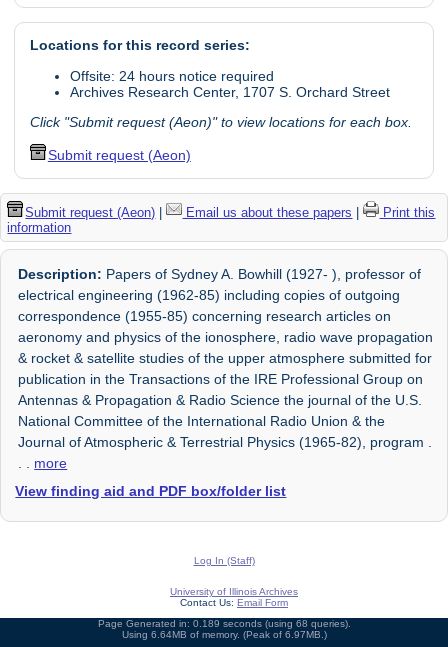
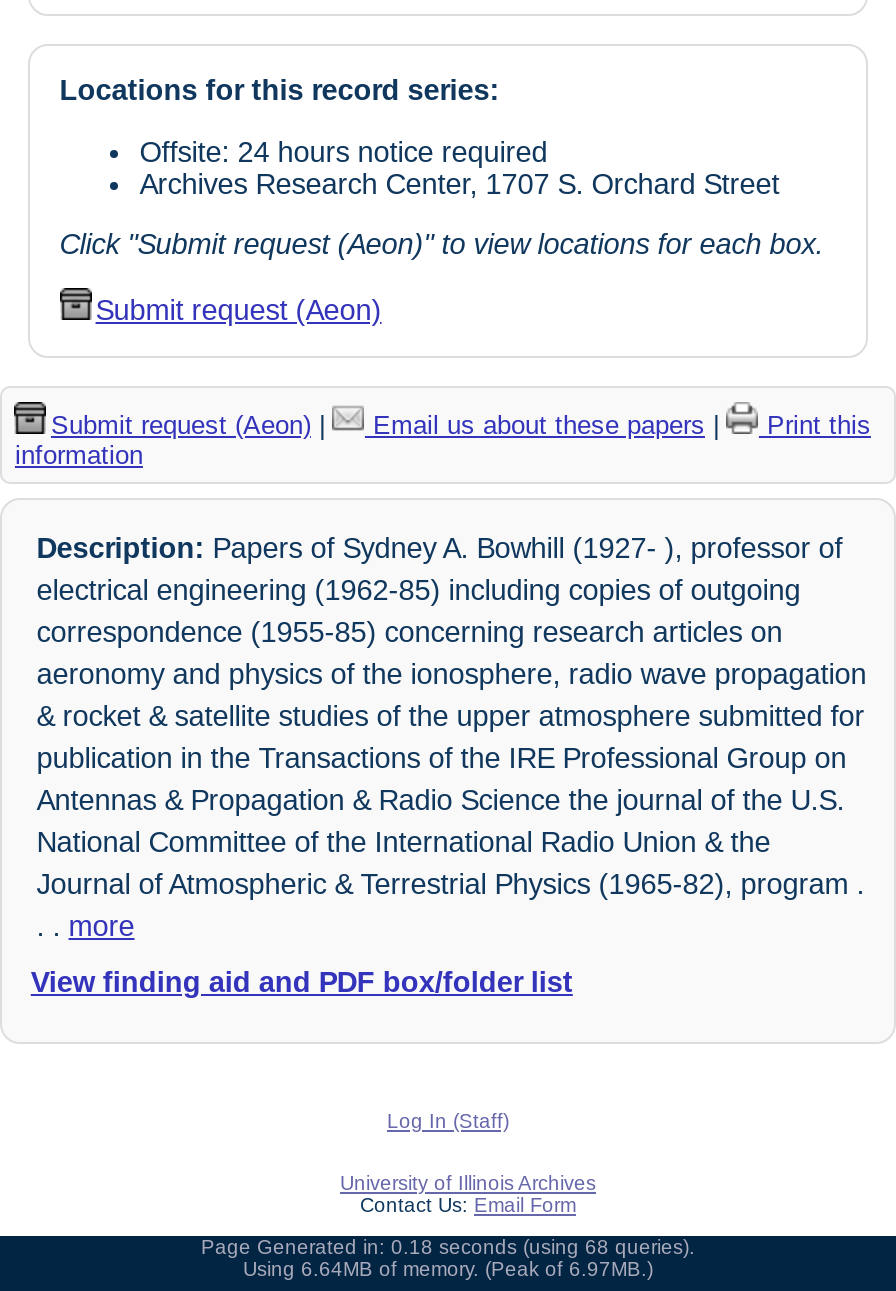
[97,618,350,629] Page Generated in: 0.189 seconds (using 68 queries). -> [201,1237,695,1259] Page Generated in: 0.18 seconds (using 68 queries).

